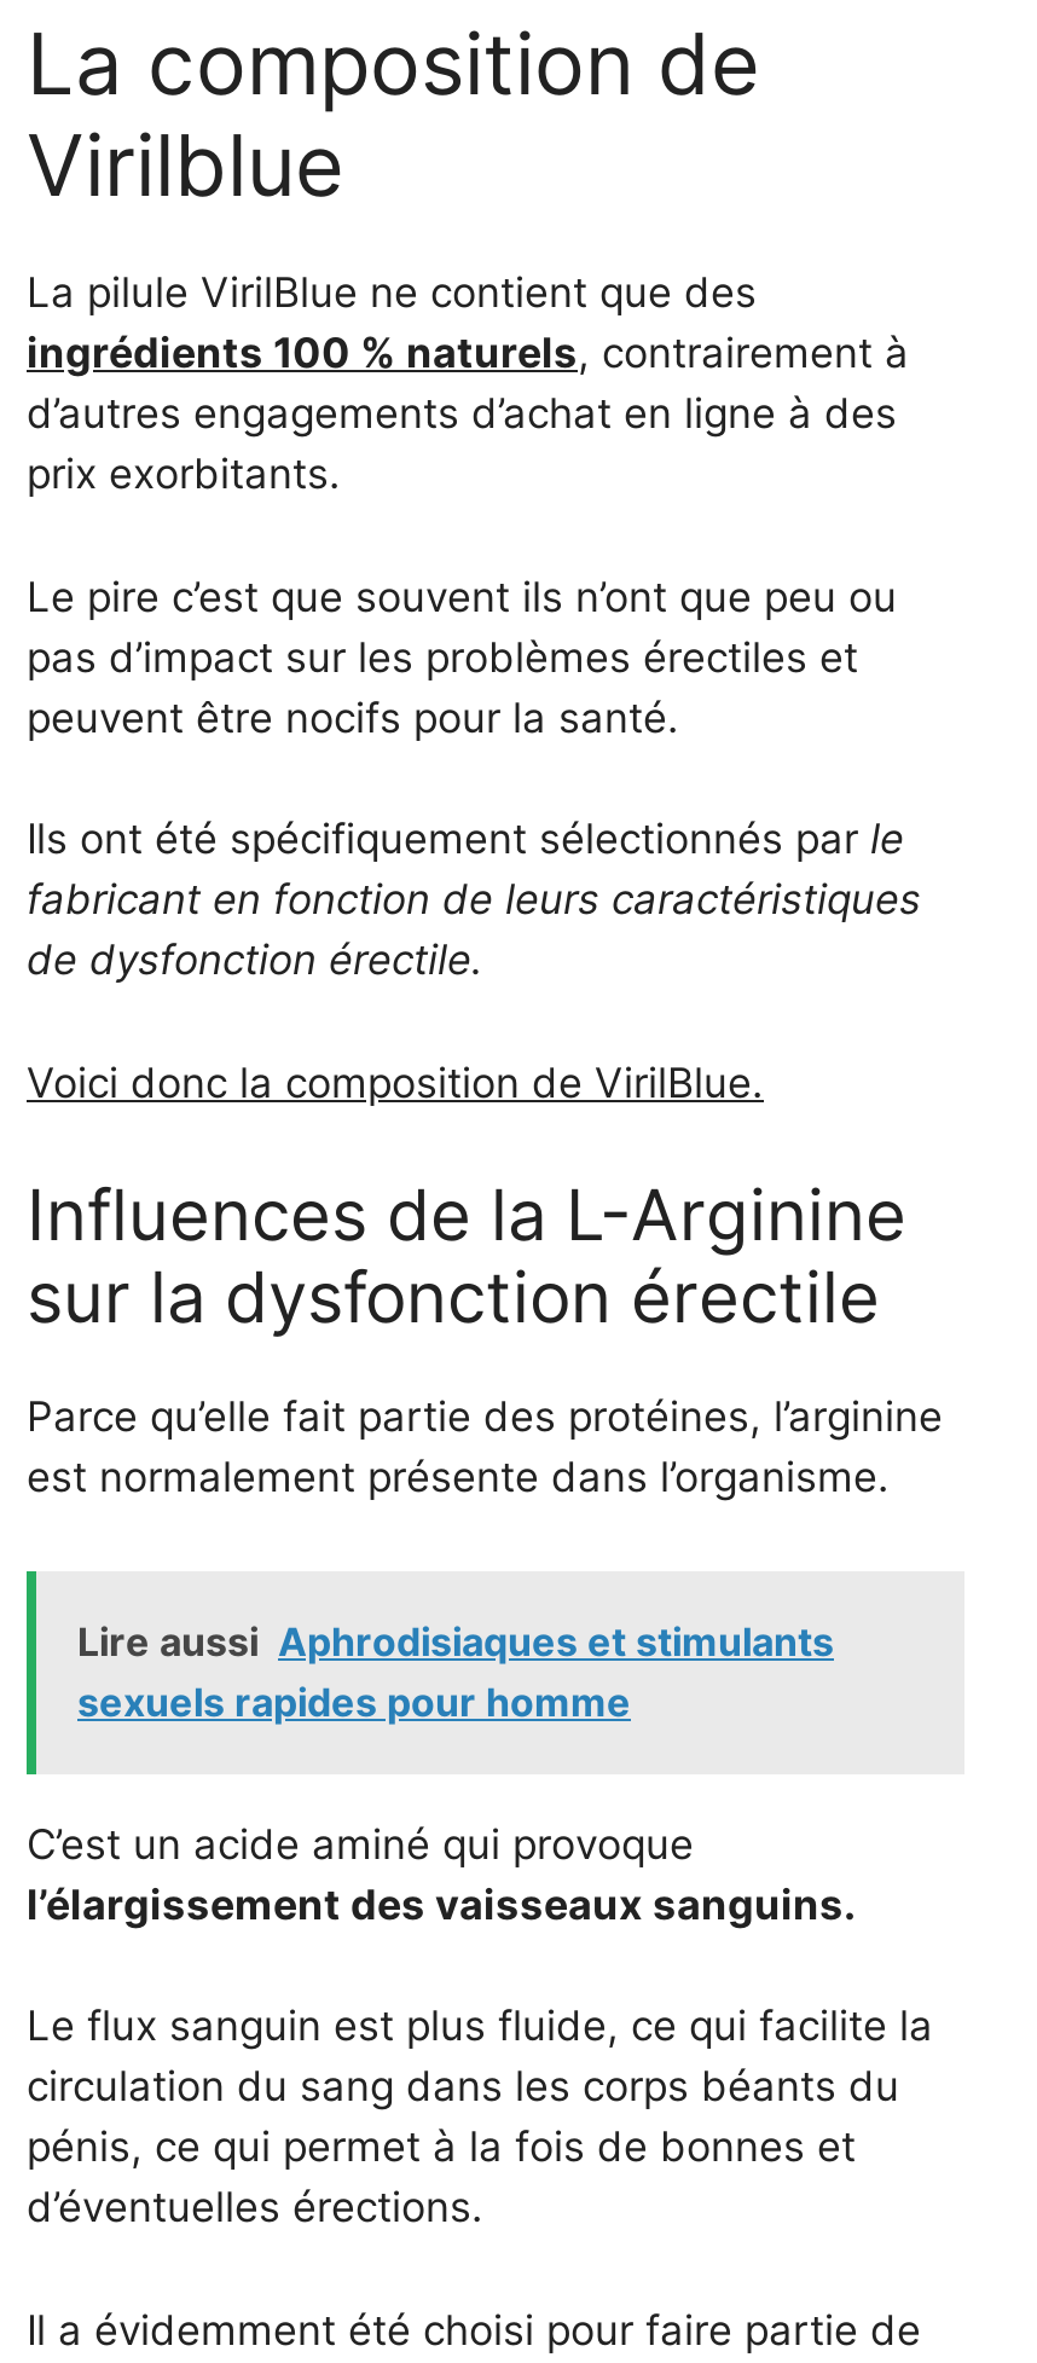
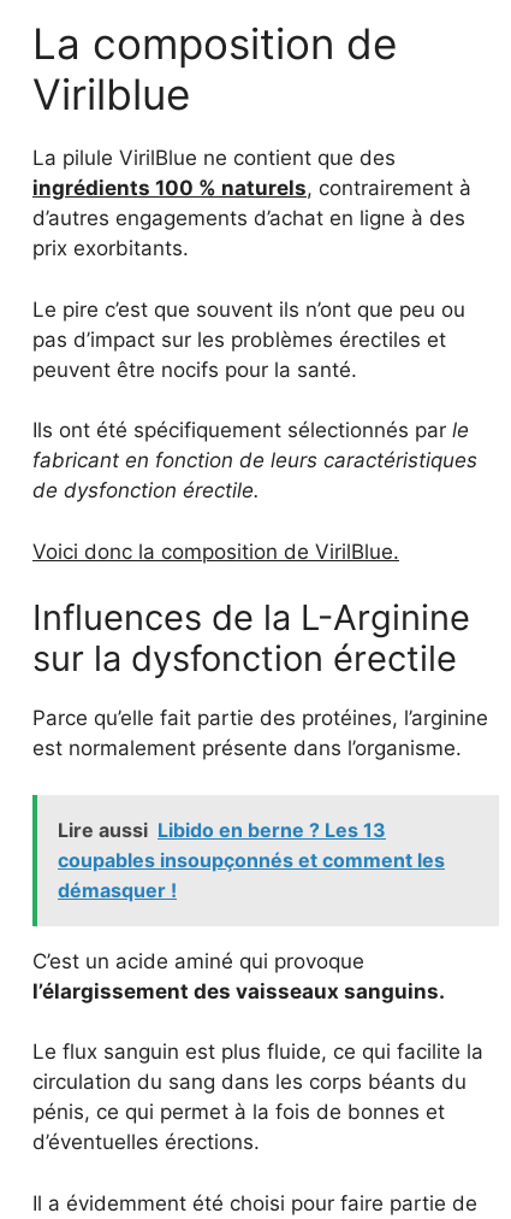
[77,1617,834,1726] Lire aussi Aphrodisiaques et stimulants | sexuels rapides pour homme -> [58,817,445,902] Lire aussi Libido en berne ? Les 13 | coupables insoupçonnés et comment les | démasquer !

